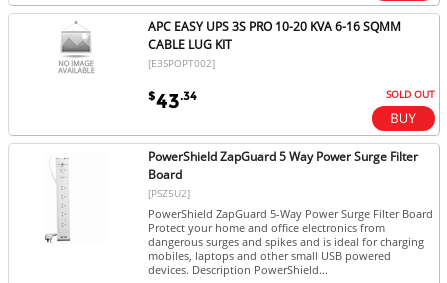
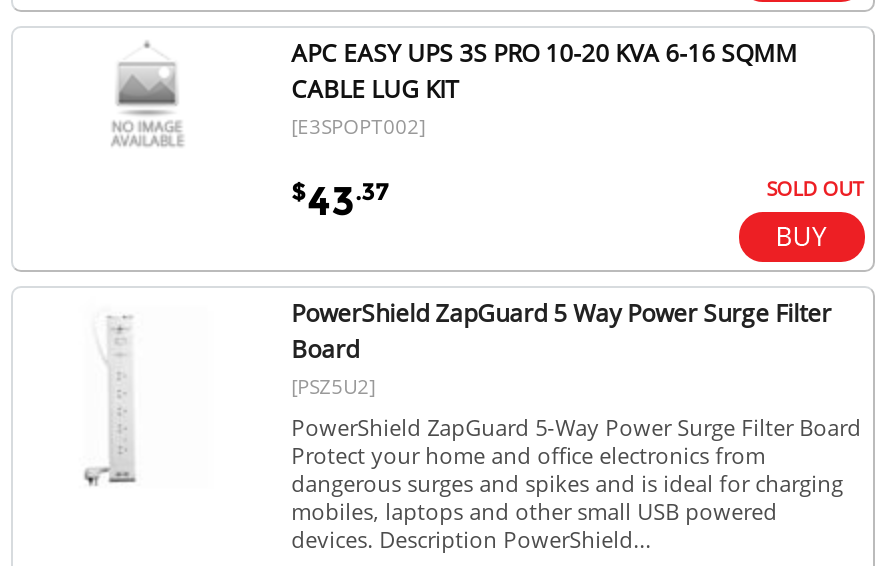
[148,88,197,113] $43.34 -> [291,176,389,225] $43.37

